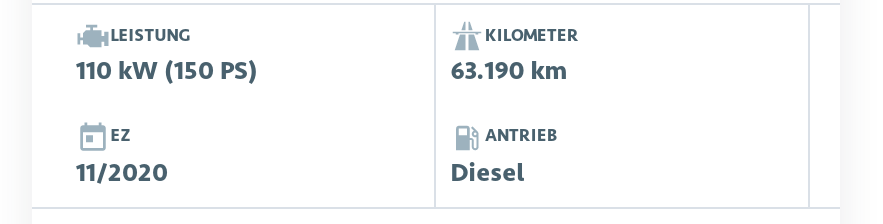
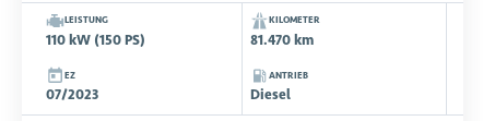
[450,55,566,87] 63.190 km -> [250,31,314,49] 81.470 km
[76,157,168,189] 11/2020 -> [46,86,98,104] 07/2023

